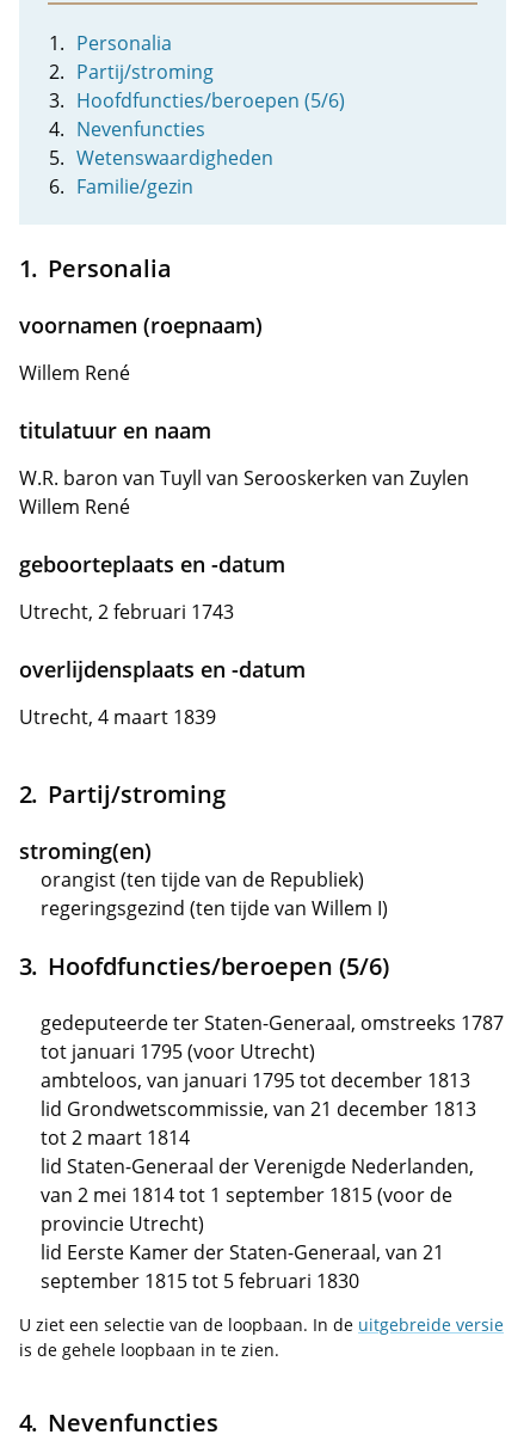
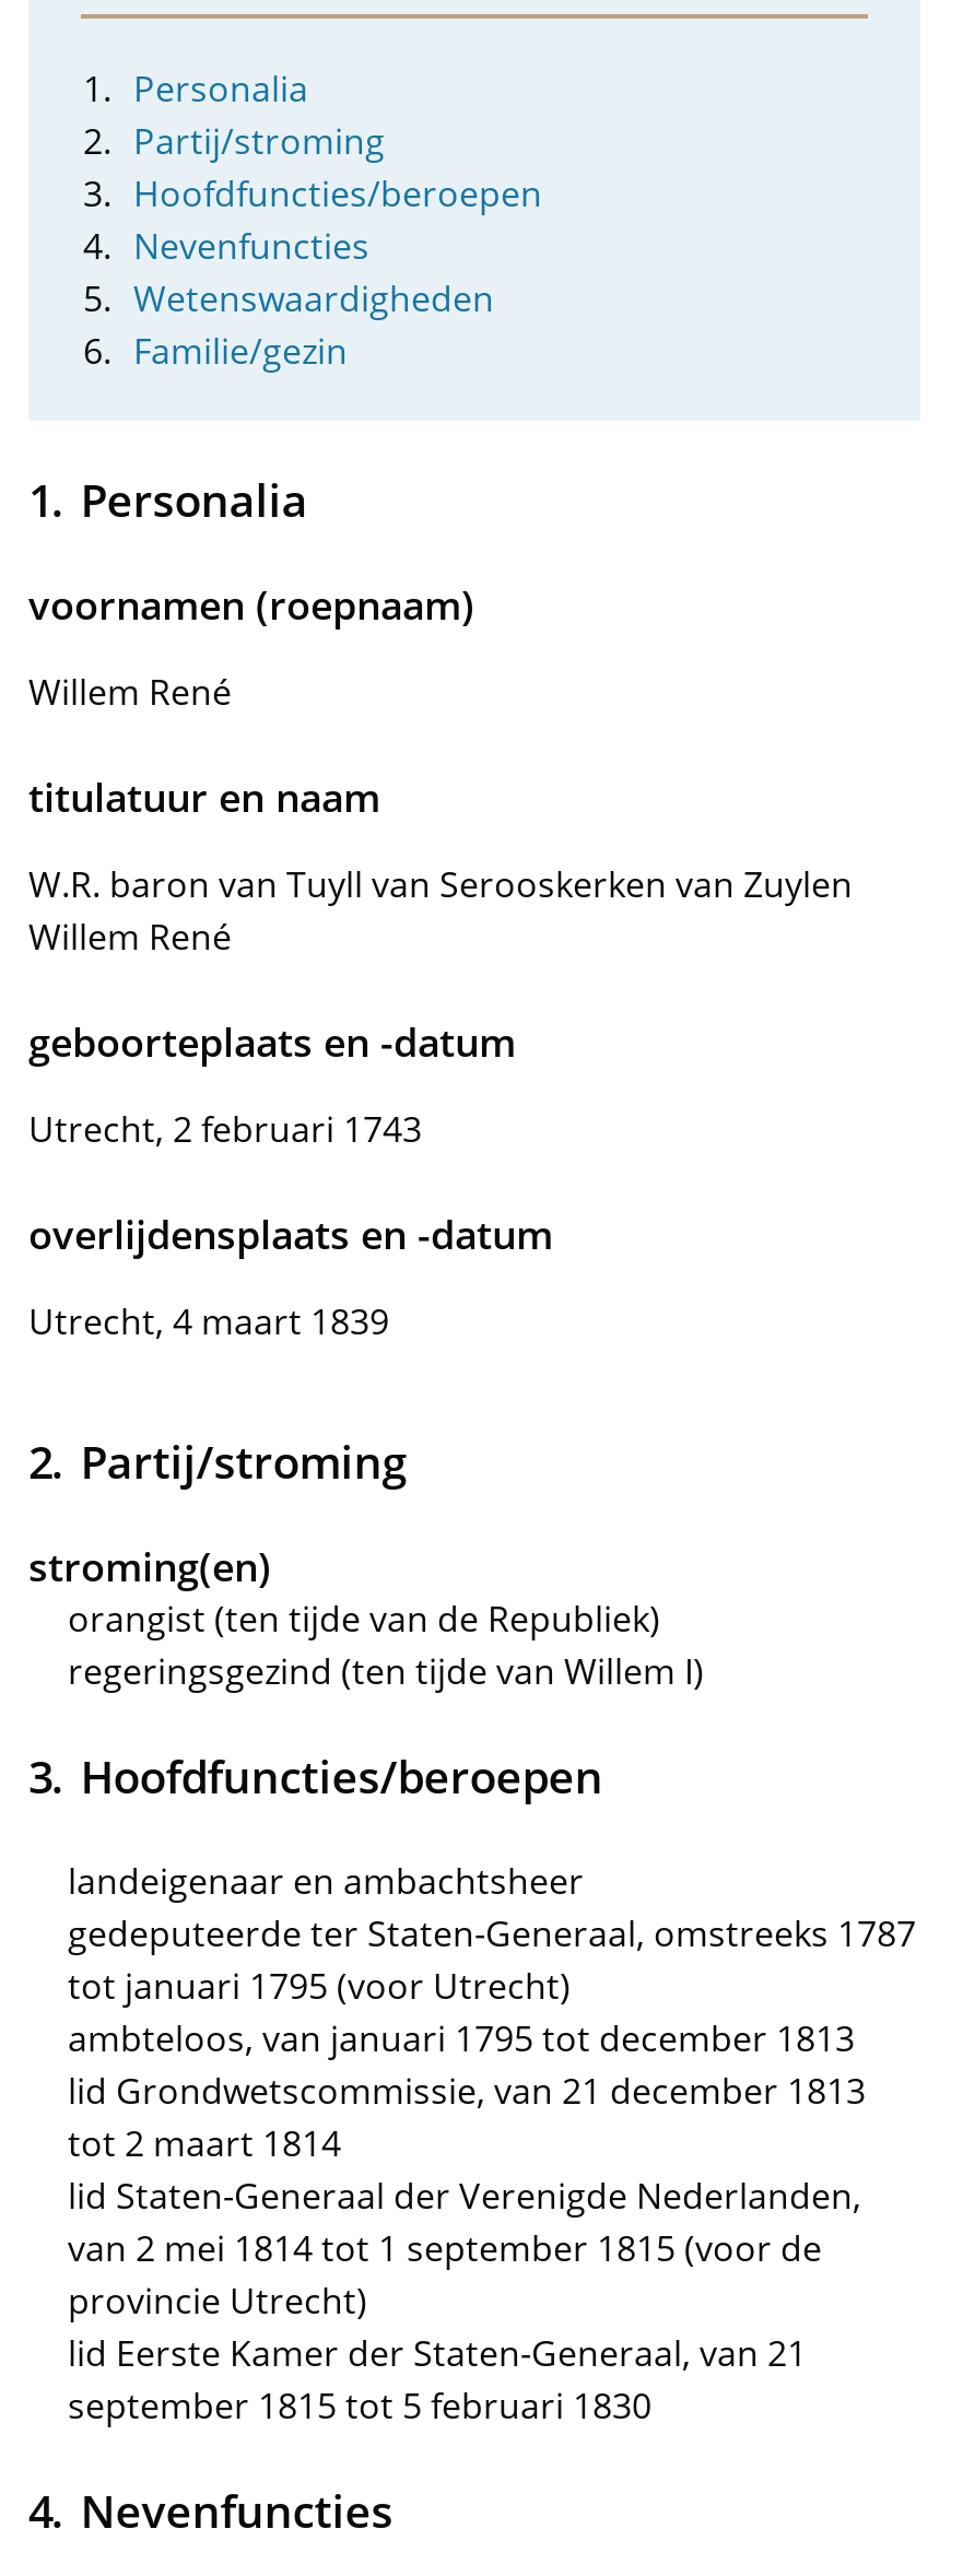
[76,87,345,114] Hoofdfuncties/beroepen (5/6) -> [133,169,542,217] Hoofdfuncties/beroepen
[47,949,389,982] Hoofdfuncties/beroepen (5/6) -> [68,1745,603,1905] Hoofdfuncties/beroepen | landeigenaar en ambachtsheer
moved [41,1010,504,1294] -> [68,1909,916,2430]: gedeputeerde ter Staten-Generaal, omstreeks 1787 | tot januari 1795 (voor Utrecht) | ambteloos, van januari 1795 tot december 1813 | ... | lid Eerste Kamer der Staten-Generaal, van 21 | september 1815 tot 5 februari 1830
[19,1313,504,1361] U ziet een selectie van de loopbaan. In de uitgebreide versie | is de gehele loopbaan in te zien. -> none

